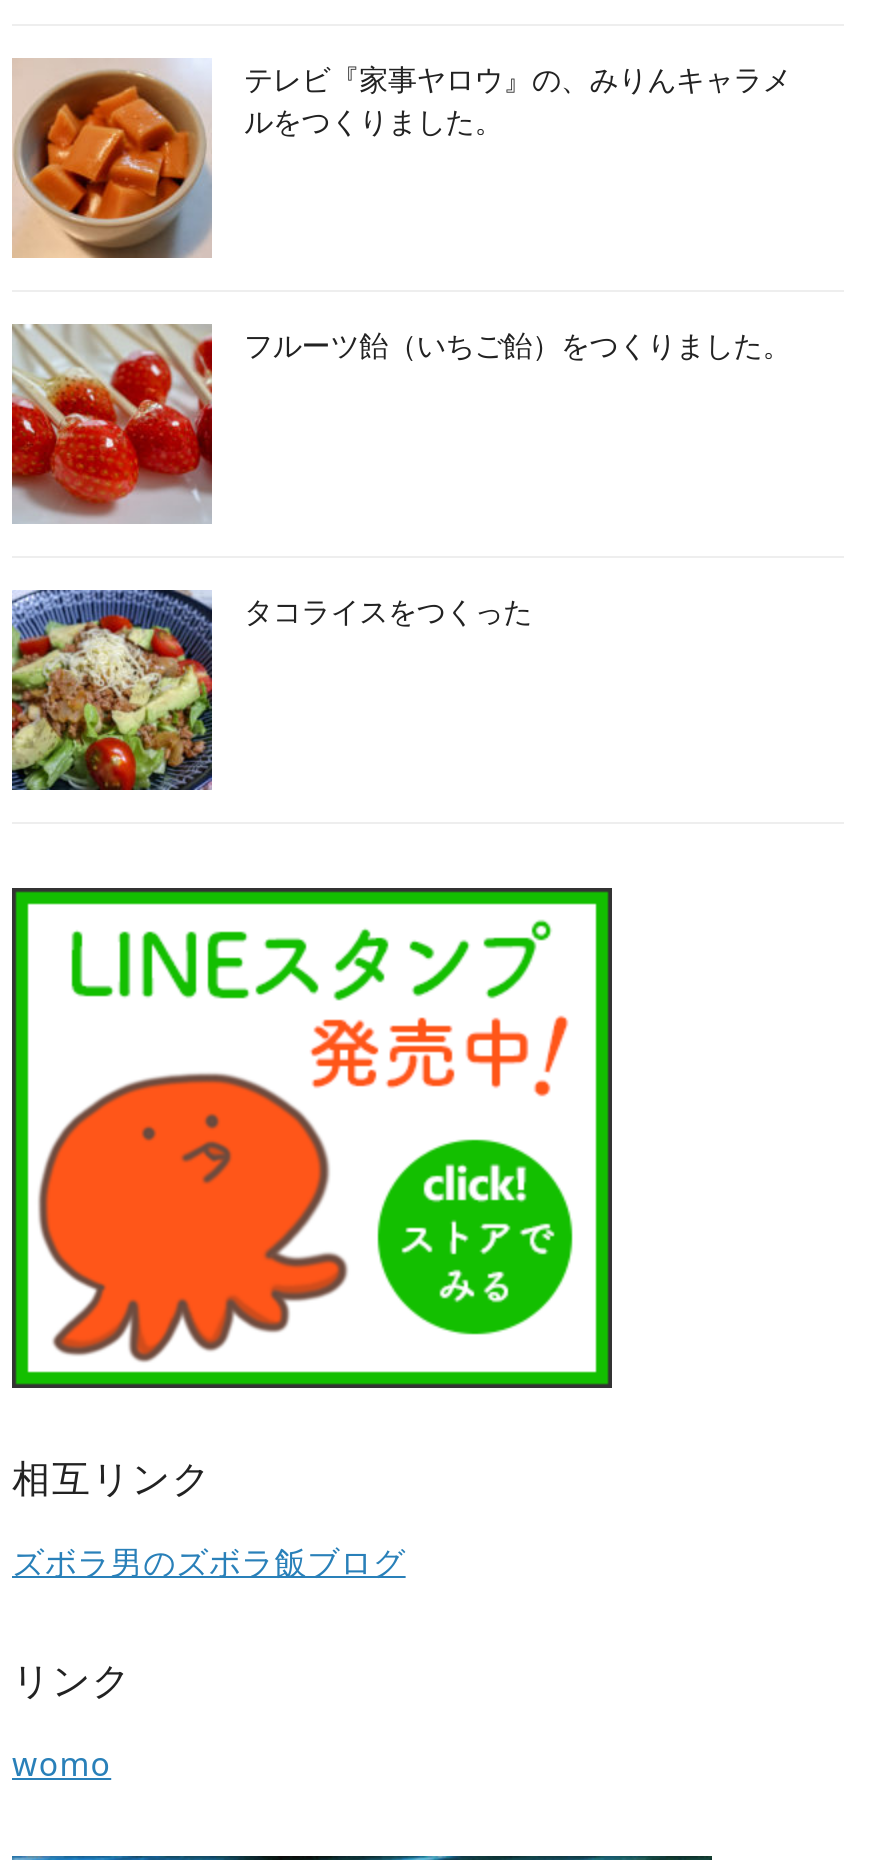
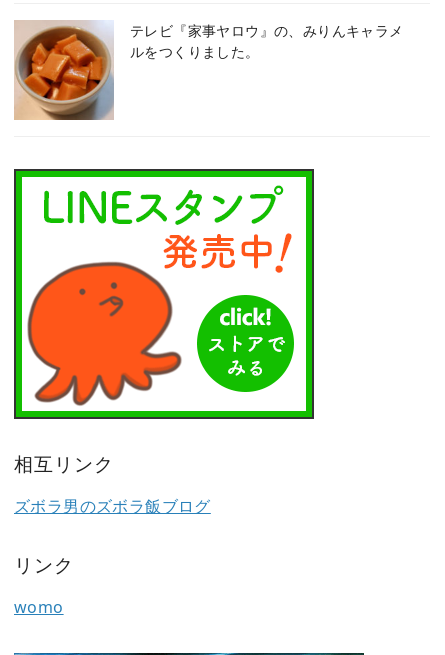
[10,322,791,524] [image] | フルーツ飴（いちご飴）をつくりました。 -> none
[12,588,532,792] [image] | タコライスをつくった -> none

